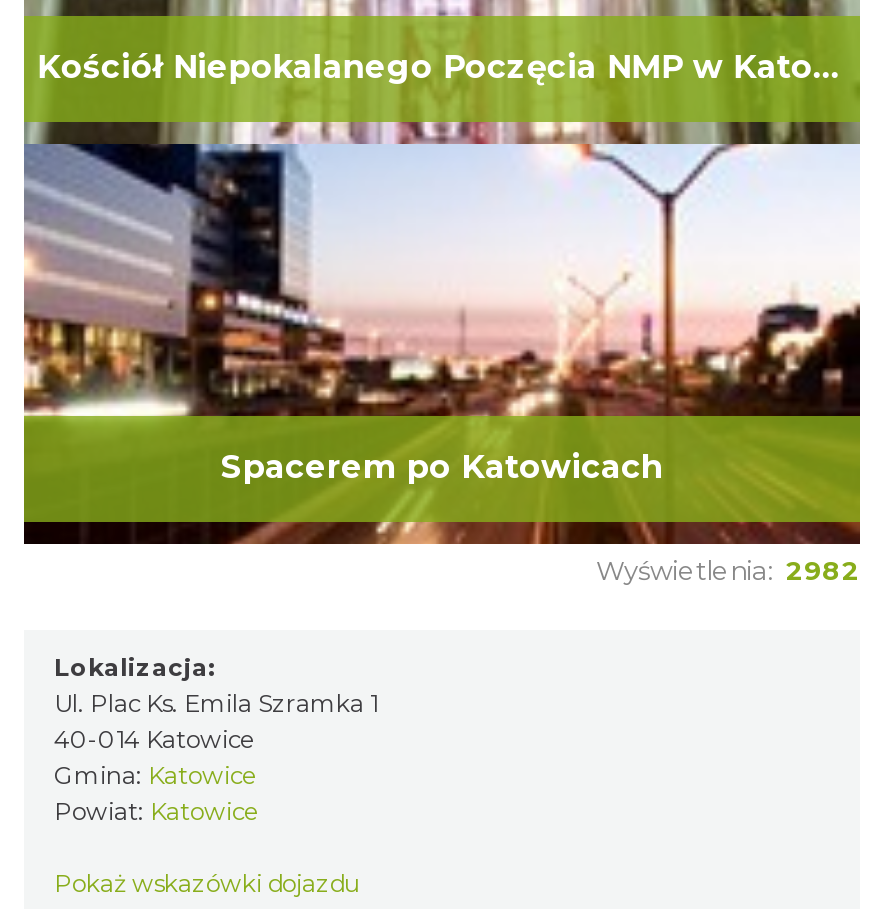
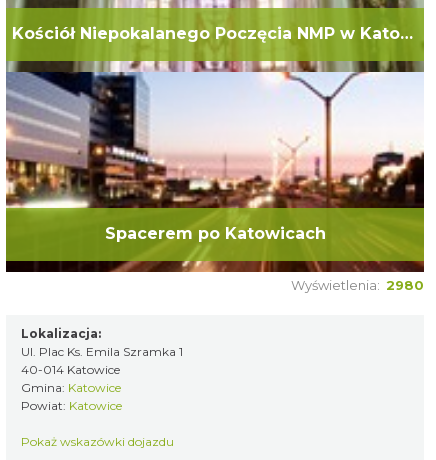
[596,554,860,586] Wyświetlenia: 2982 -> [291,277,424,293] Wyświetlenia: 2980

